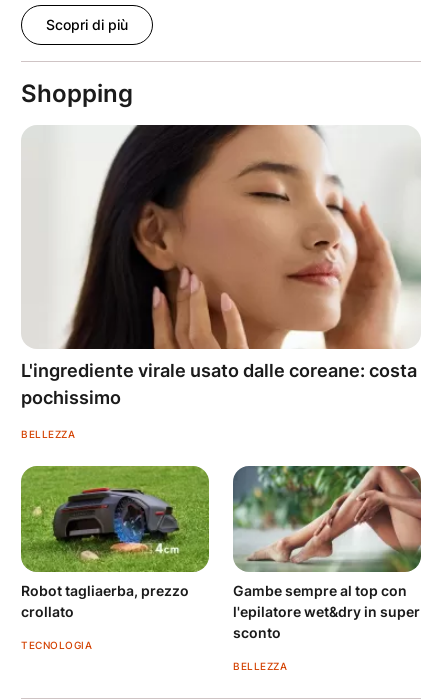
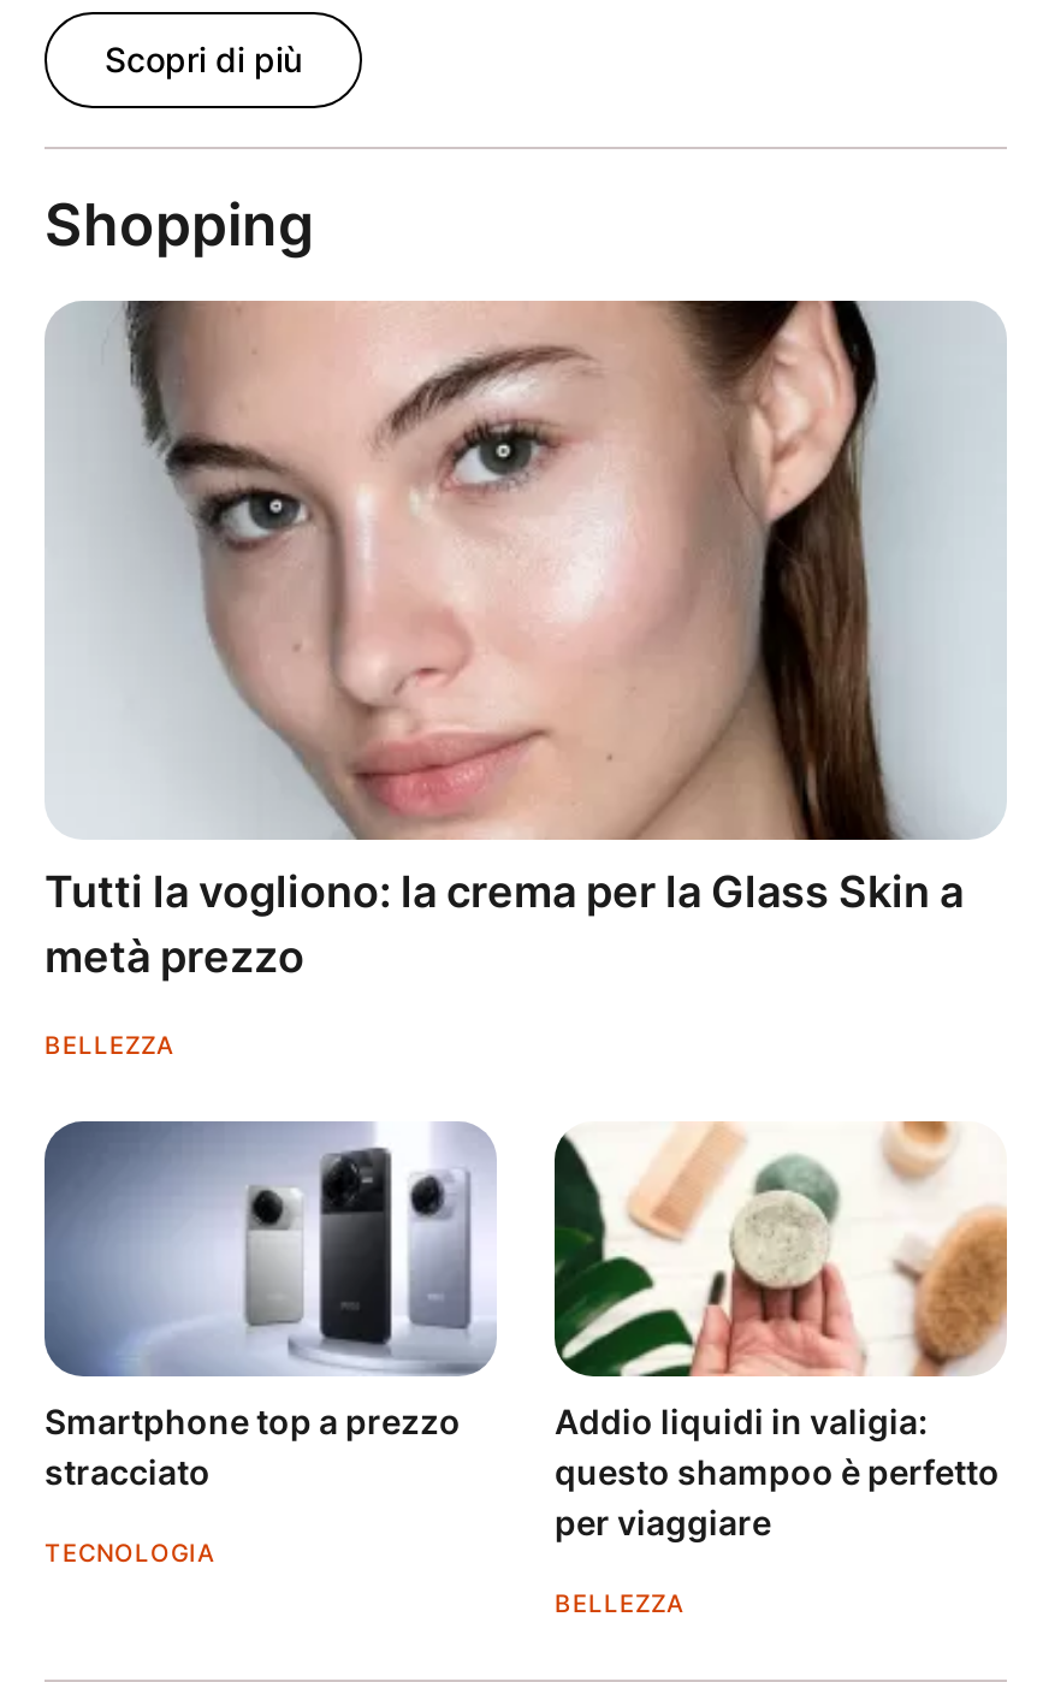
[21,124,421,408] [image] | L'ingrediente virale usato dalle coreane: costa | pochissimo -> [45,298,1005,982] [image] | Tutti la vogliono: la crema per la Glass Skin a | metà prezzo
[20,465,210,620] [image] | Robot tagliaerba, prezzo | crollato -> [42,1119,497,1491] [image] | Smartphone top a prezzo | stracciato
[233,465,422,641] [image] | Gambe sempre al top con | l'epilatore wet&dry in super | sconto -> [552,1119,1007,1542] [image] | Addio liquidi in valigia: | questo shampoo è perfetto | per viaggiare

